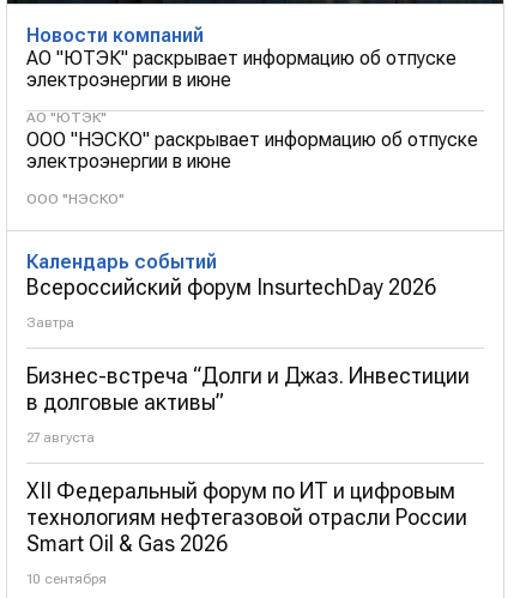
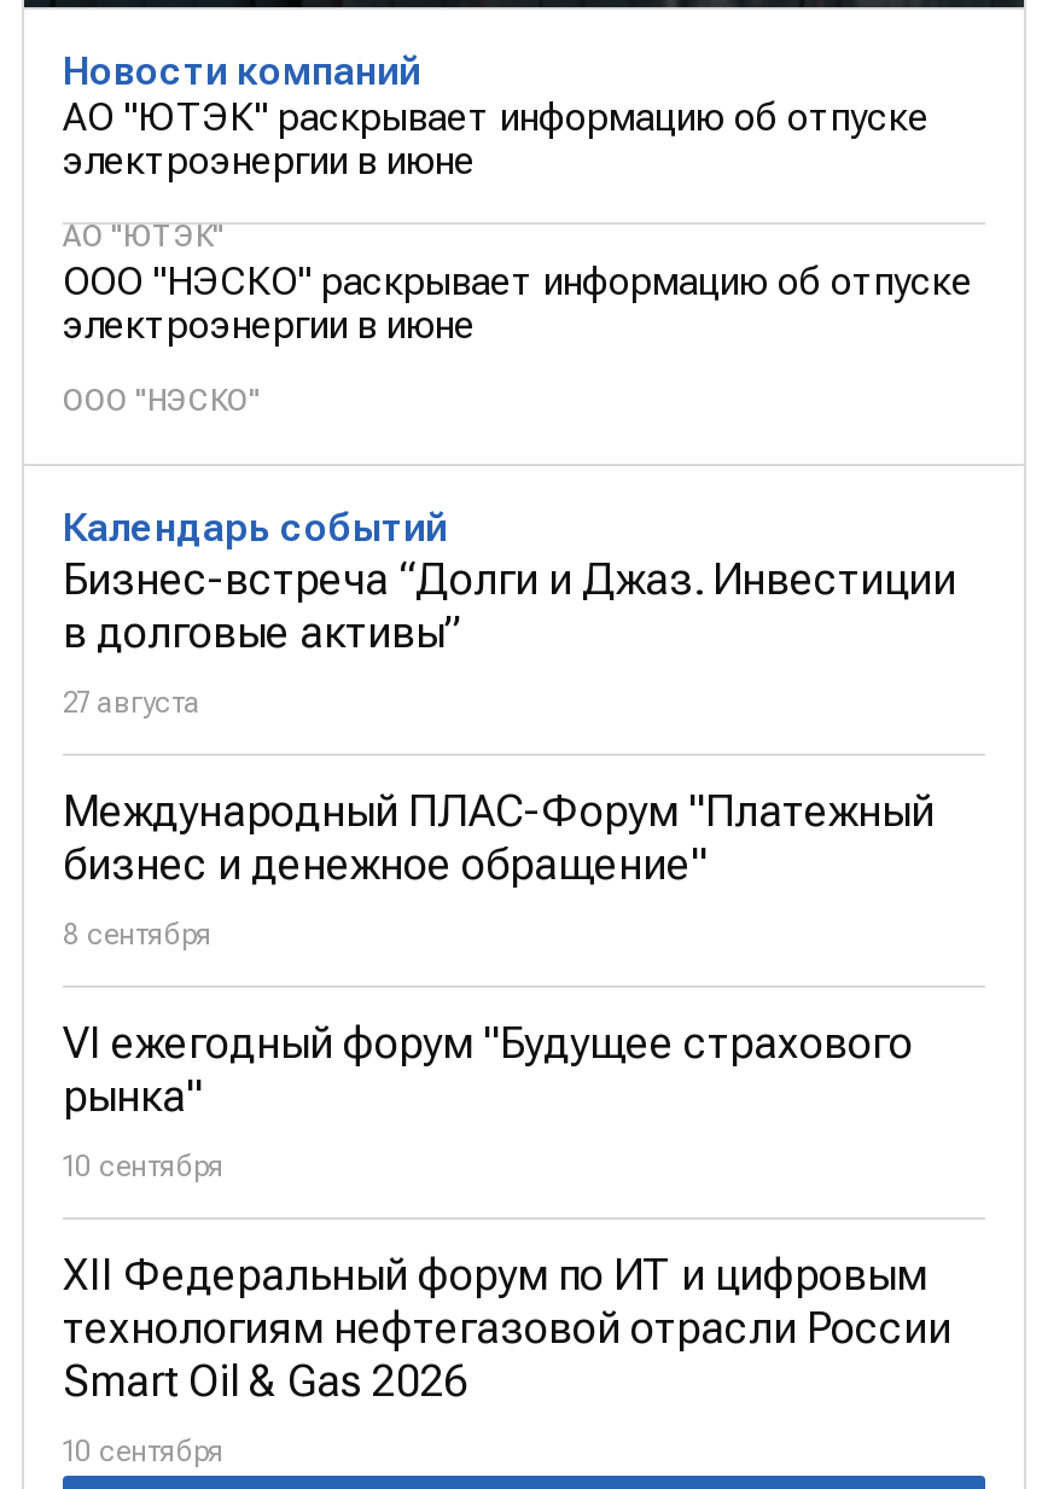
[26,275,436,331] Всероссийский форум InsurtechDay 2026 | Завтра -> none
moved [26,364,470,446] -> [63,554,956,721]: Бизнес-встреча “Долги и Джаз. Инвестиции | в долговые активы” | 27 августа
none -> [63,786,935,1184] Международный ПЛАС-Форум "Платежный | бизнес и денежное обращение" | 8 сентября | VI ежегодный форум "Будущее страхового | рынка" | 10 сентября

